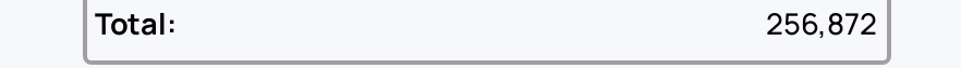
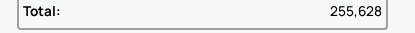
[766,5,877,44] 256,872 -> [329,2,381,20] 255,628

